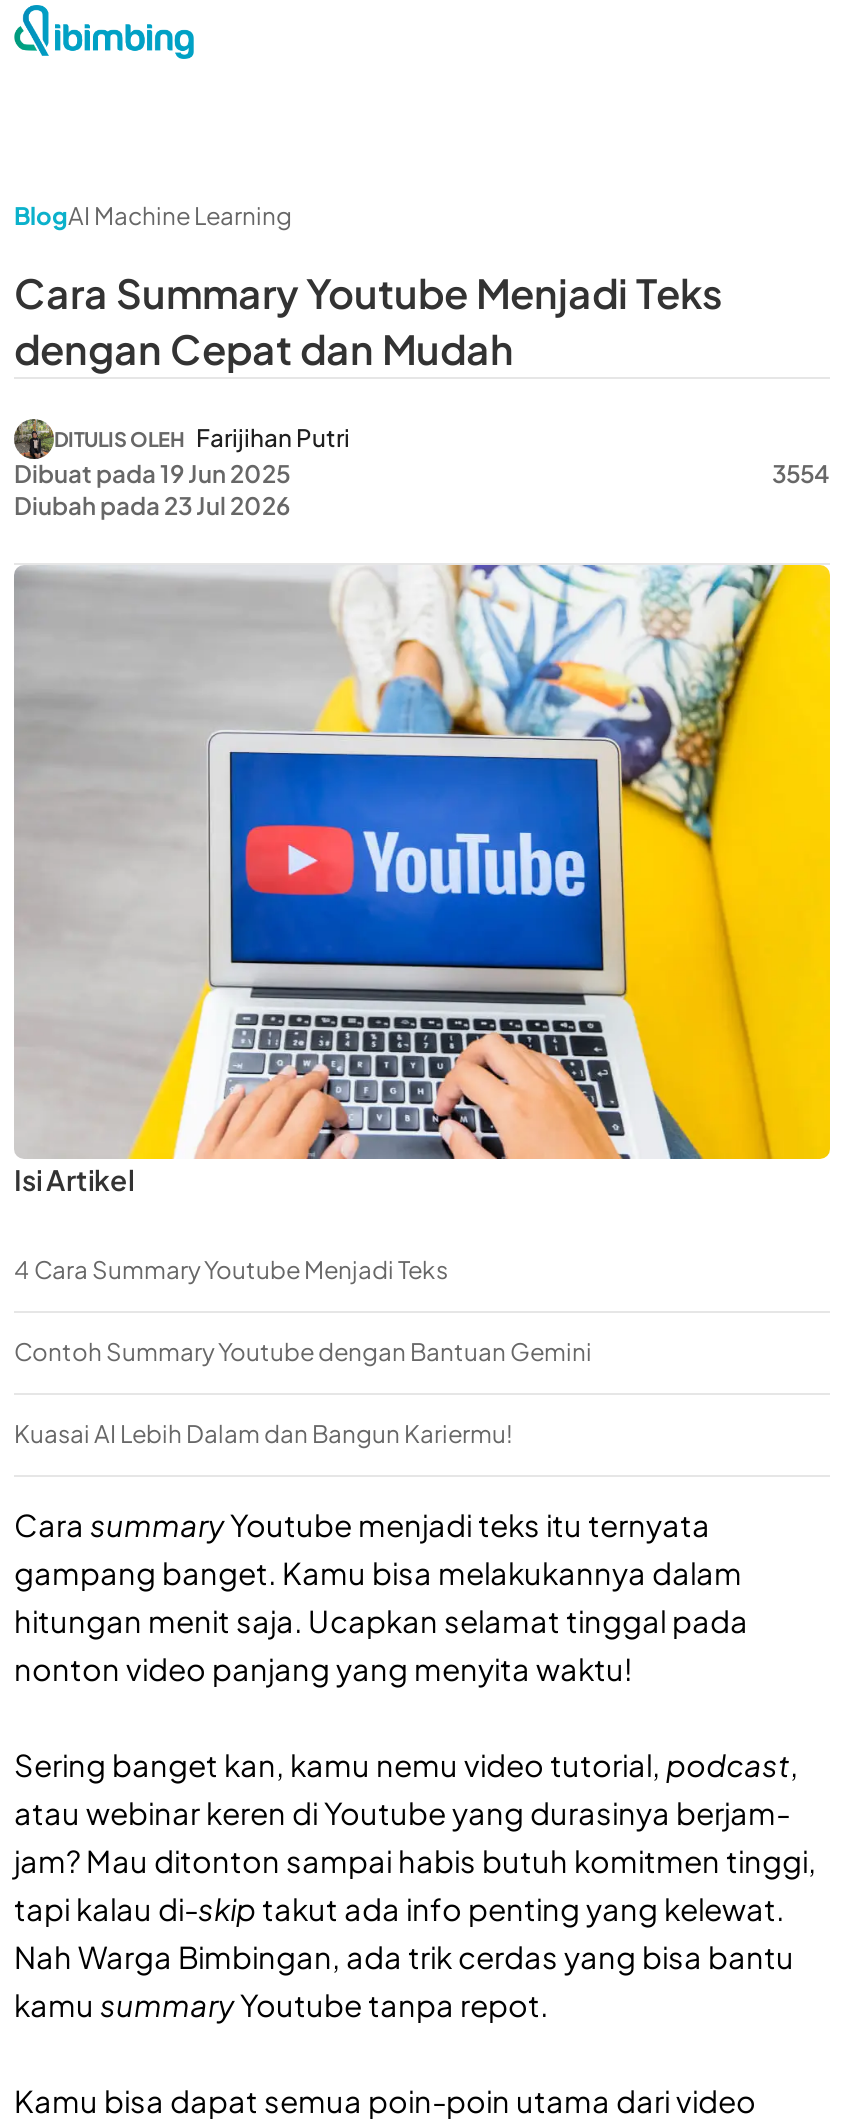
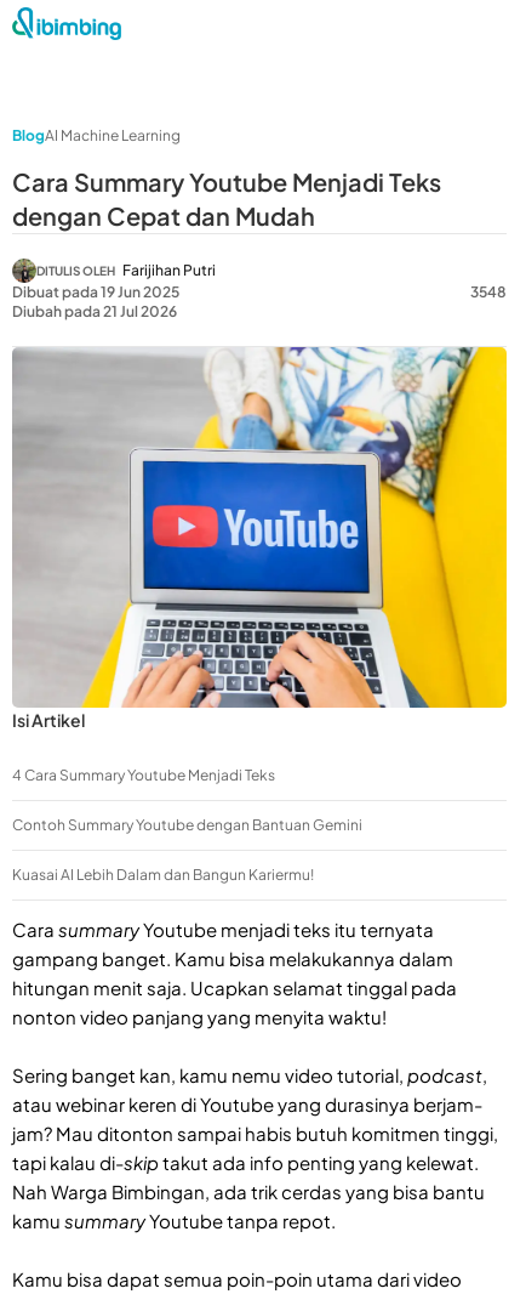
[772,459,830,489] 3554 -> [470,283,507,301] 3548
[14,491,290,521] Diubah pada 23 Jul 2026 -> [12,302,177,320] Diubah pada 21 Jul 2026

